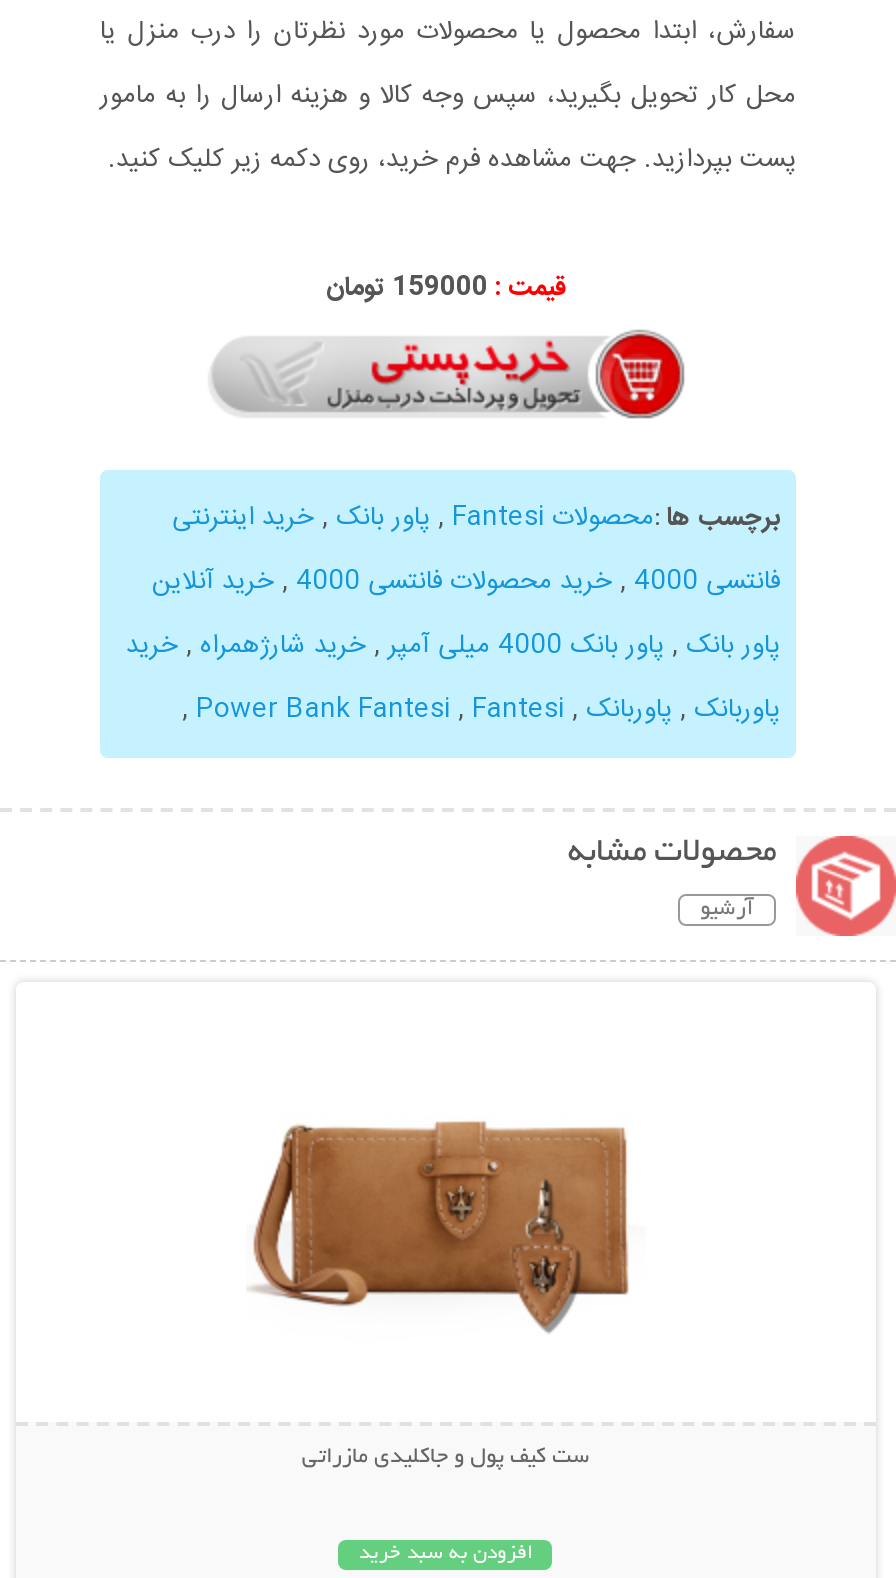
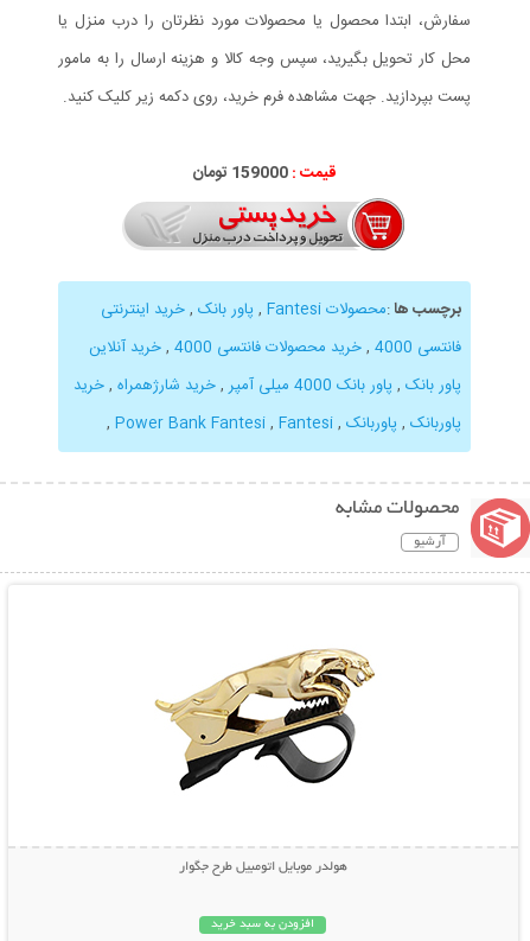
[250,1090,634,1334] [image] -> [149,648,376,793] [image]
[302,1446,590,1470] ست کیف پول و جاکلیدی مازراتی -> [179,860,347,875] هولدر موبایل اتومبیل طرح جگوار

